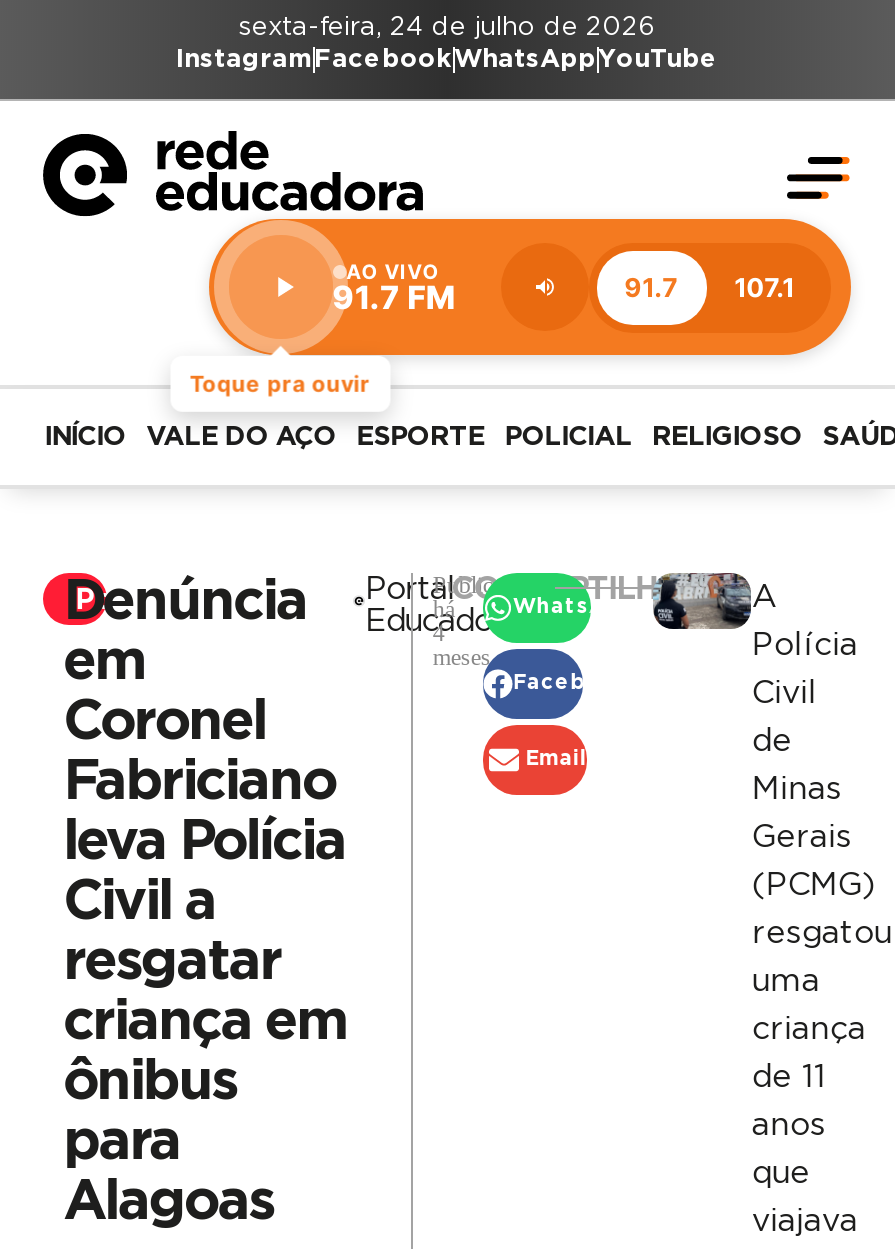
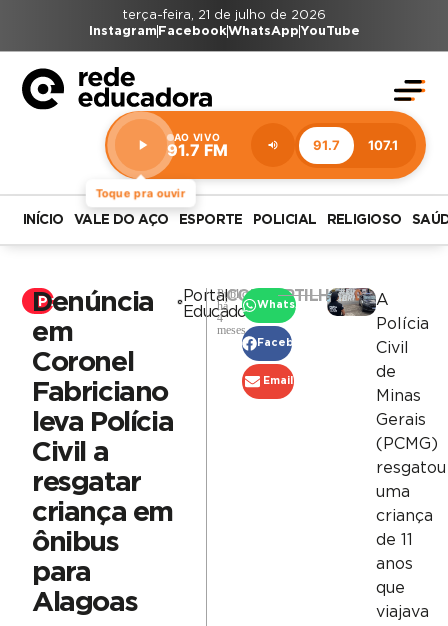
[238,15,656,41] sexta-feira, 24 de julho de 2026 -> [122,9,325,22] terça-feira, 21 de julho de 2026

